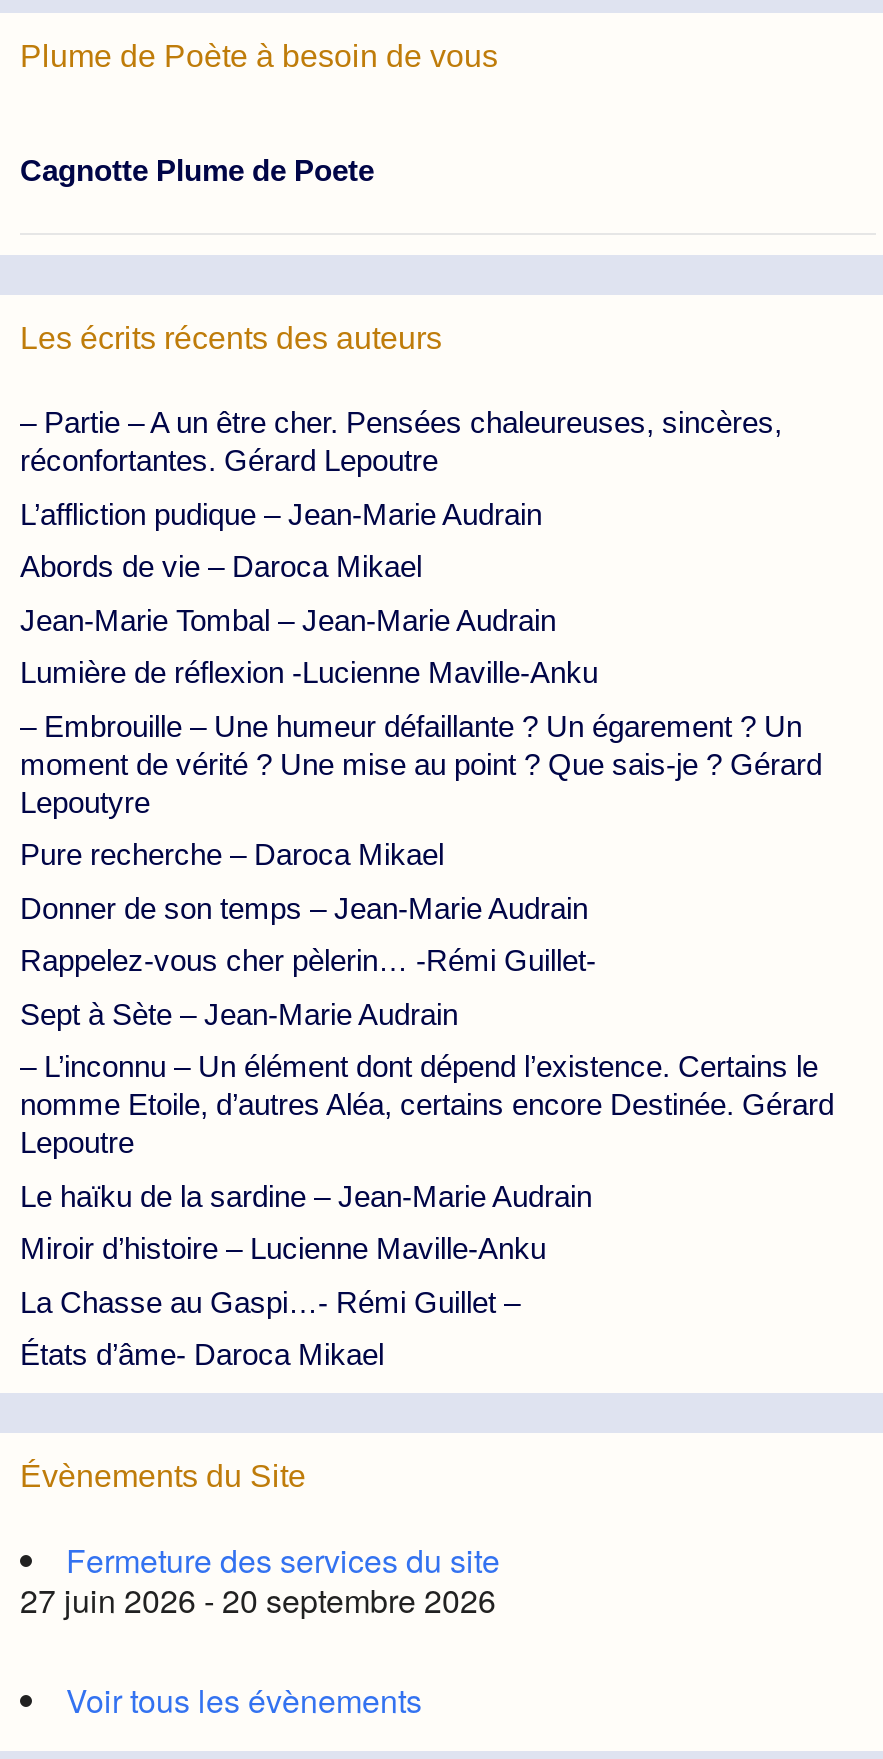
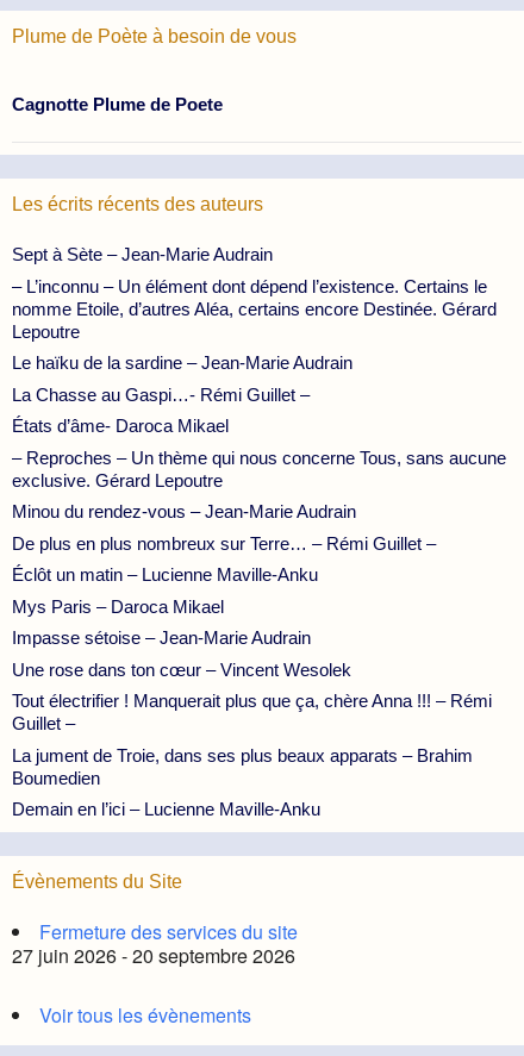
[20,406,822,978] – Partie – A un être cher. Pensées chaleureuses, sincères, | réconfortantes. Gérard Lepoutre | L’affliction pudique – Jean-Marie Audrain | Abords de vie – Daroca Mikael | Jean-Marie Tombal – Jean-Marie Audrain | Lumière de réflexion -Lucienne Maville-Anku | – Embrouille – Une humeur défaillante ? Un égarement ? Un | moment de vérité ? Une mise au point ? Que sais-je ? Gérard | Lepoutyre | Pure recherche – Daroca Mikael | Donner de son temps – Jean-Marie Audrain | Rappelez-vous cher pèlerin… -Rémi Guillet- -> none
moved [20,997,834,1213] -> [12,245,497,373]: Sept à Sète – Jean-Marie Audrain | – L’inconnu – Un élément dont dépend l’existence. Certains le | nomme Etoile, d’autres Aléa, certains encore Destinée. Gérard | Lepoutre | Le haïku de la sardine – Jean-Marie Audrain
[20,1232,546,1266] Miroir d’histoire – Lucienne Maville-Anku -> none
moved [20,1285,520,1372] -> [12,384,310,436]: La Chasse au Gaspi…- Rémi Guillet – | États d’âme- Daroca Mikael
none -> [12,448,506,820] – Reproches – Un thème qui nous concerne Tous, sans aucune | exclusive. Gérard Lepoutre | Minou du rendez-vous – Jean-Marie Audrain | De plus en plus nombreux sur Terre… – Rémi Guillet – | Éclôt un matin – Lucienne Maville-Anku | Mys Paris – Daroca Mikael | Impasse sétoise – Jean-Marie Audrain | Une rose dans ton cœur – Vincent Wesolek | Tout électrifier ! Manquerait plus que ça, chère Anna !!! – Rémi | Guillet – | La jument de Troie, dans ses plus beaux apparats – Brahim | Boumedien | Demain en l’ici – Lucienne Maville-Anku

